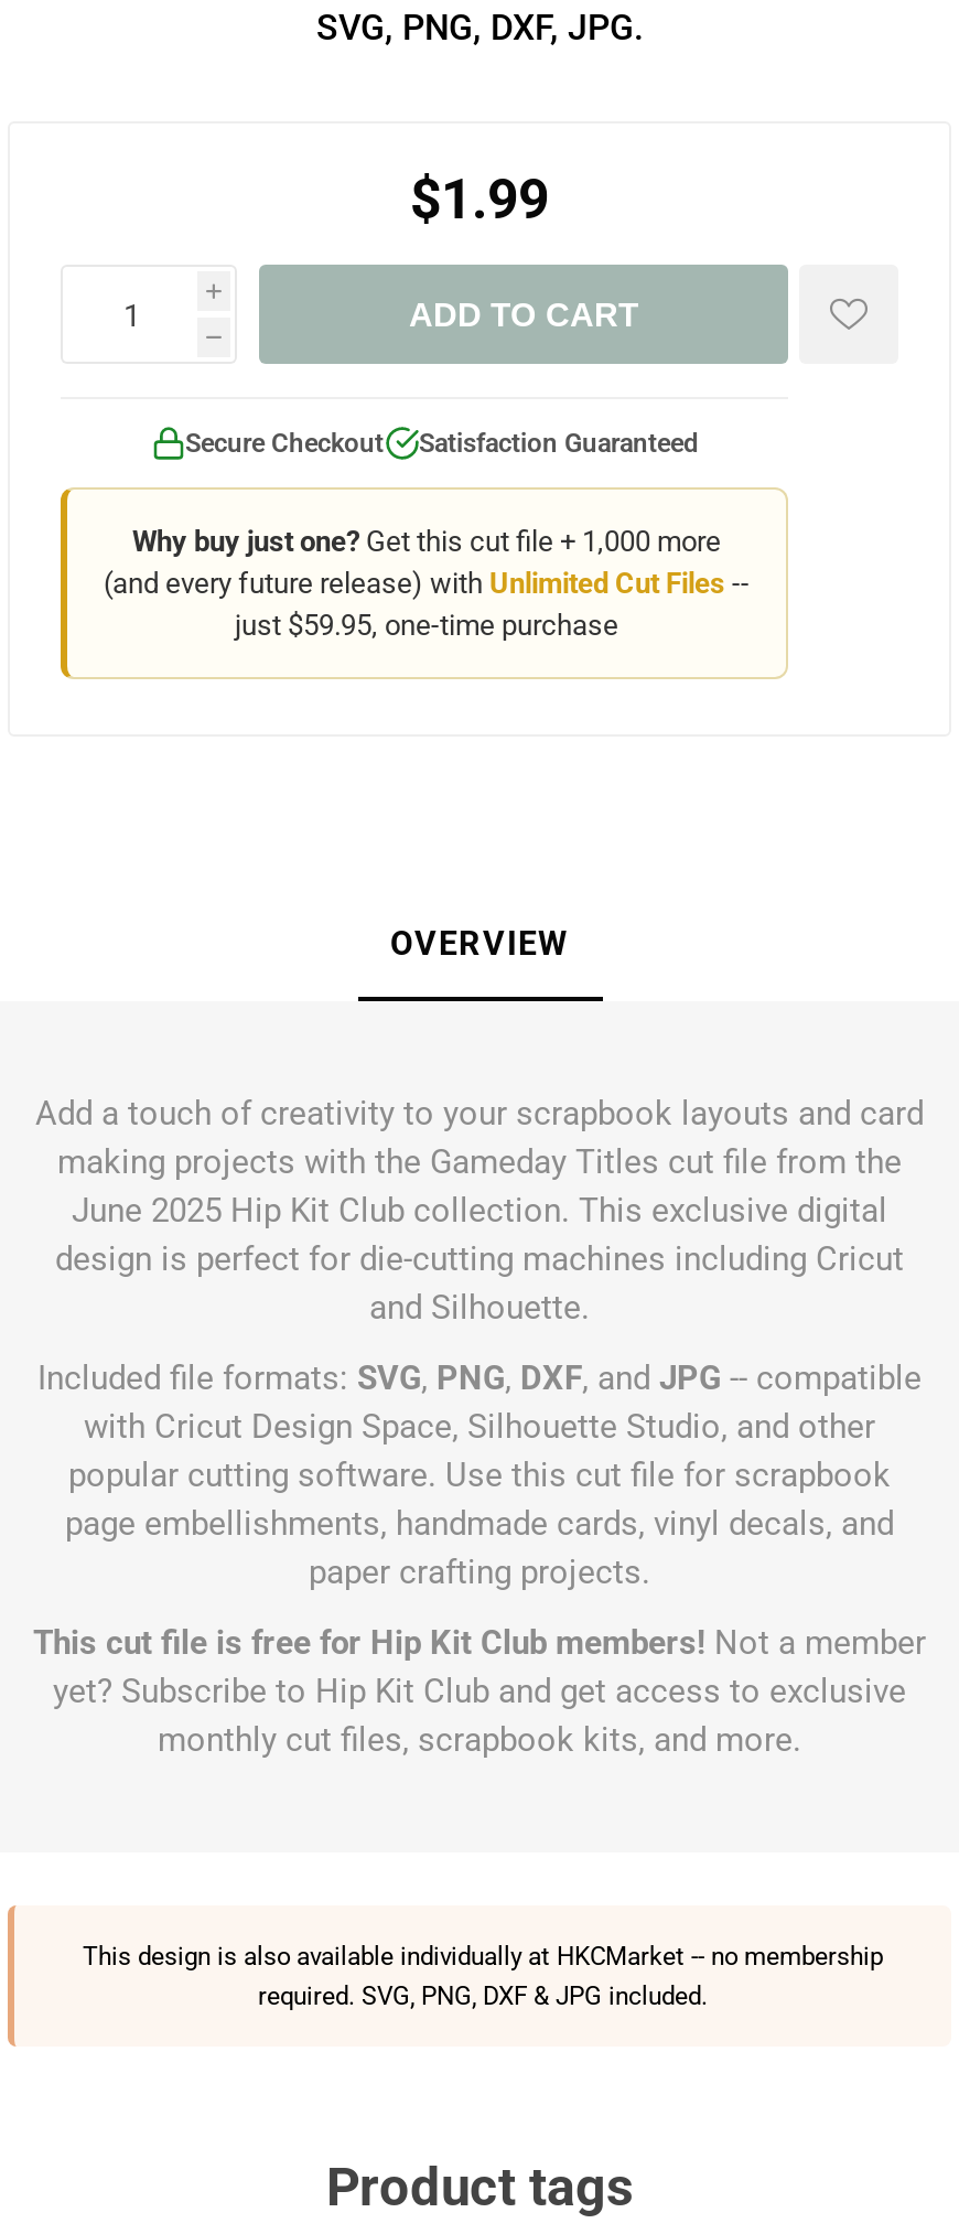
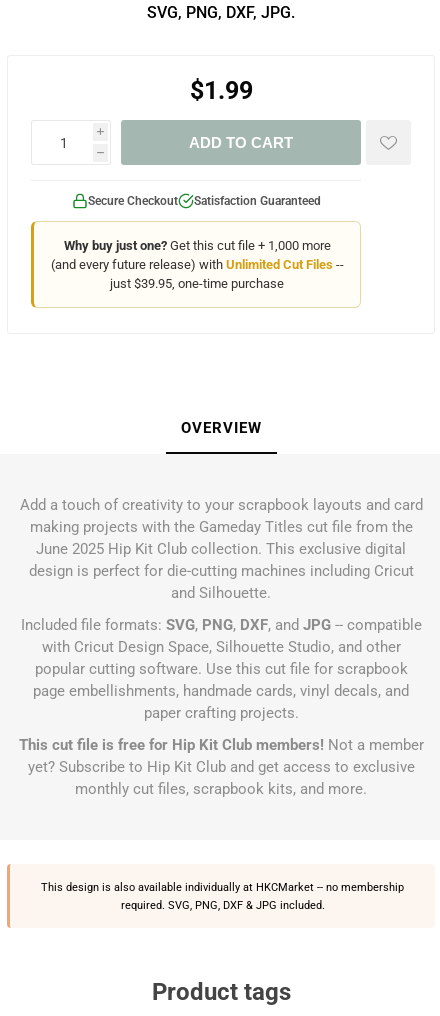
[235,609,618,642] just $59.95, one-time purchase -> [110,276,284,291] just $39.95, one-time purchase

